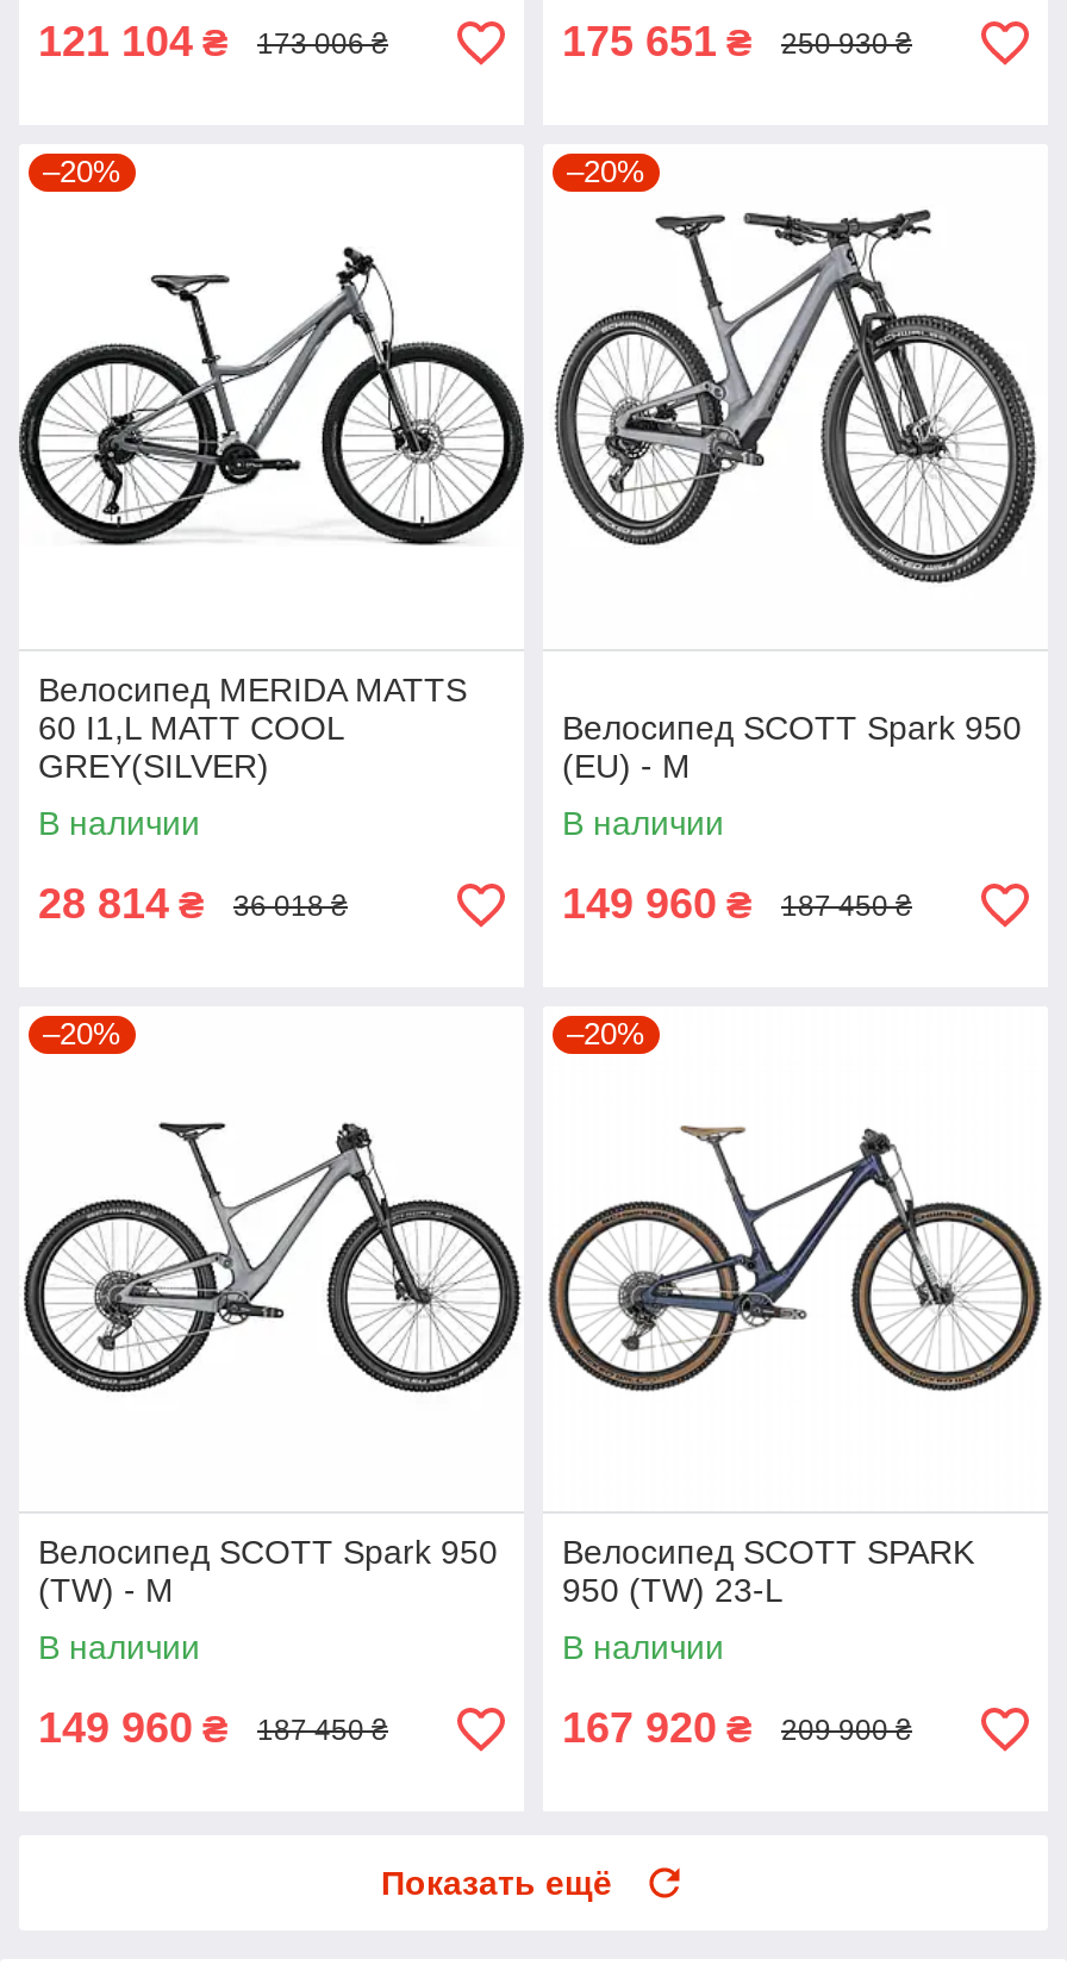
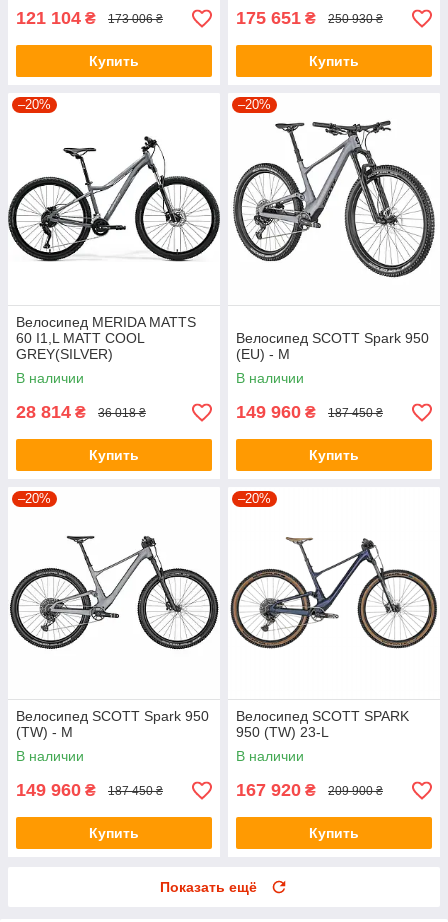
none -> [89,53,139,69] Купить
none -> [309,53,359,69] Купить
none -> [89,447,139,463] Купить
none -> [309,447,359,463] Купить
none -> [89,825,139,841] Купить
none -> [309,825,359,841] Купить

